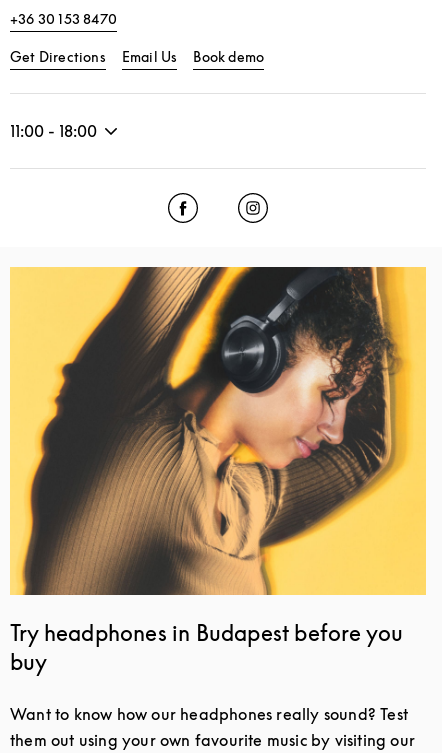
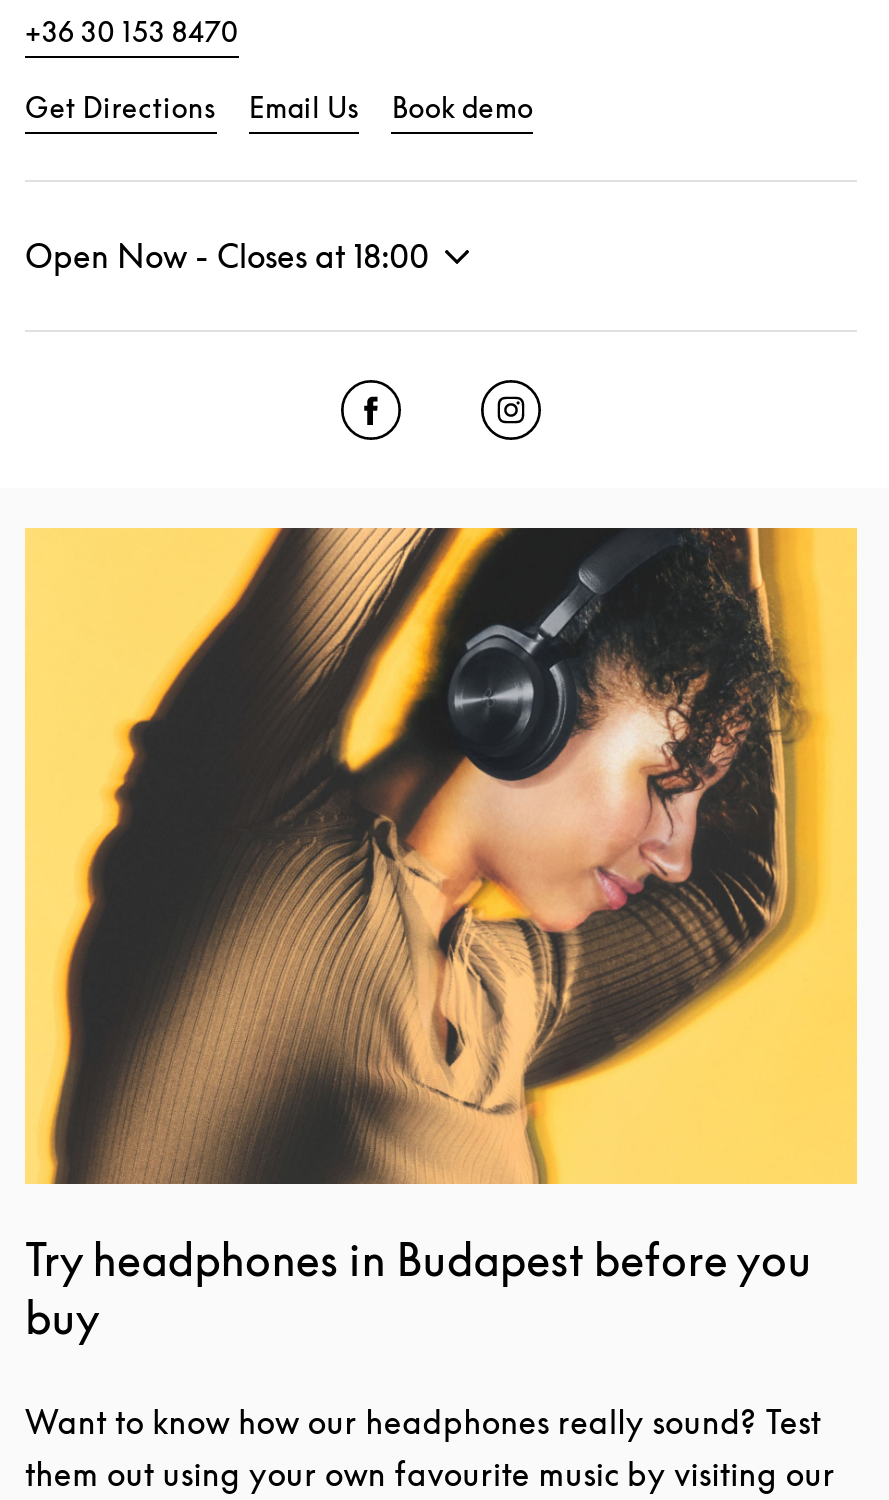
[10,121,97,141] 11:00 - 18:00 -> [25,236,429,276] Open Now - Closes at 18:00

